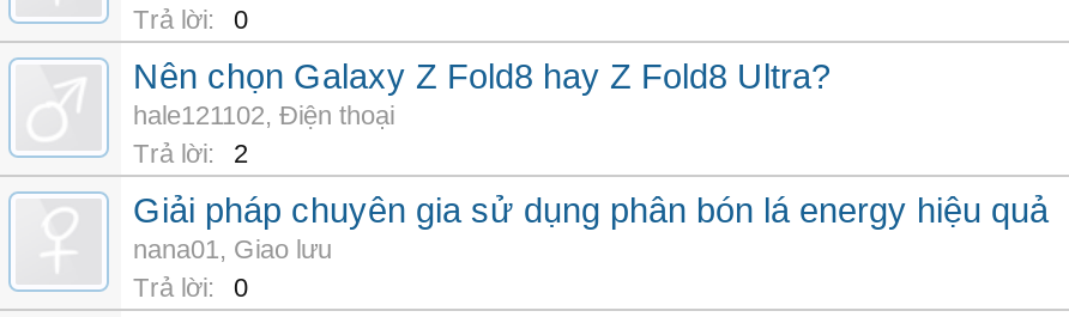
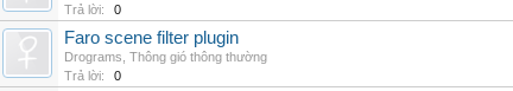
[133,57,1049,263] Nên chọn Galaxy Z Fold8 hay Z Fold8 Ultra? | hale121102, Điện thoại | Trả lời: | 2 | Giải pháp chuyên gia sử dụng phân bón lá energy hiệu quả | nana01, Giao lưu -> [64,28,267,64] Faro scene filter plugin | Drograms, Thông gió thông thường

